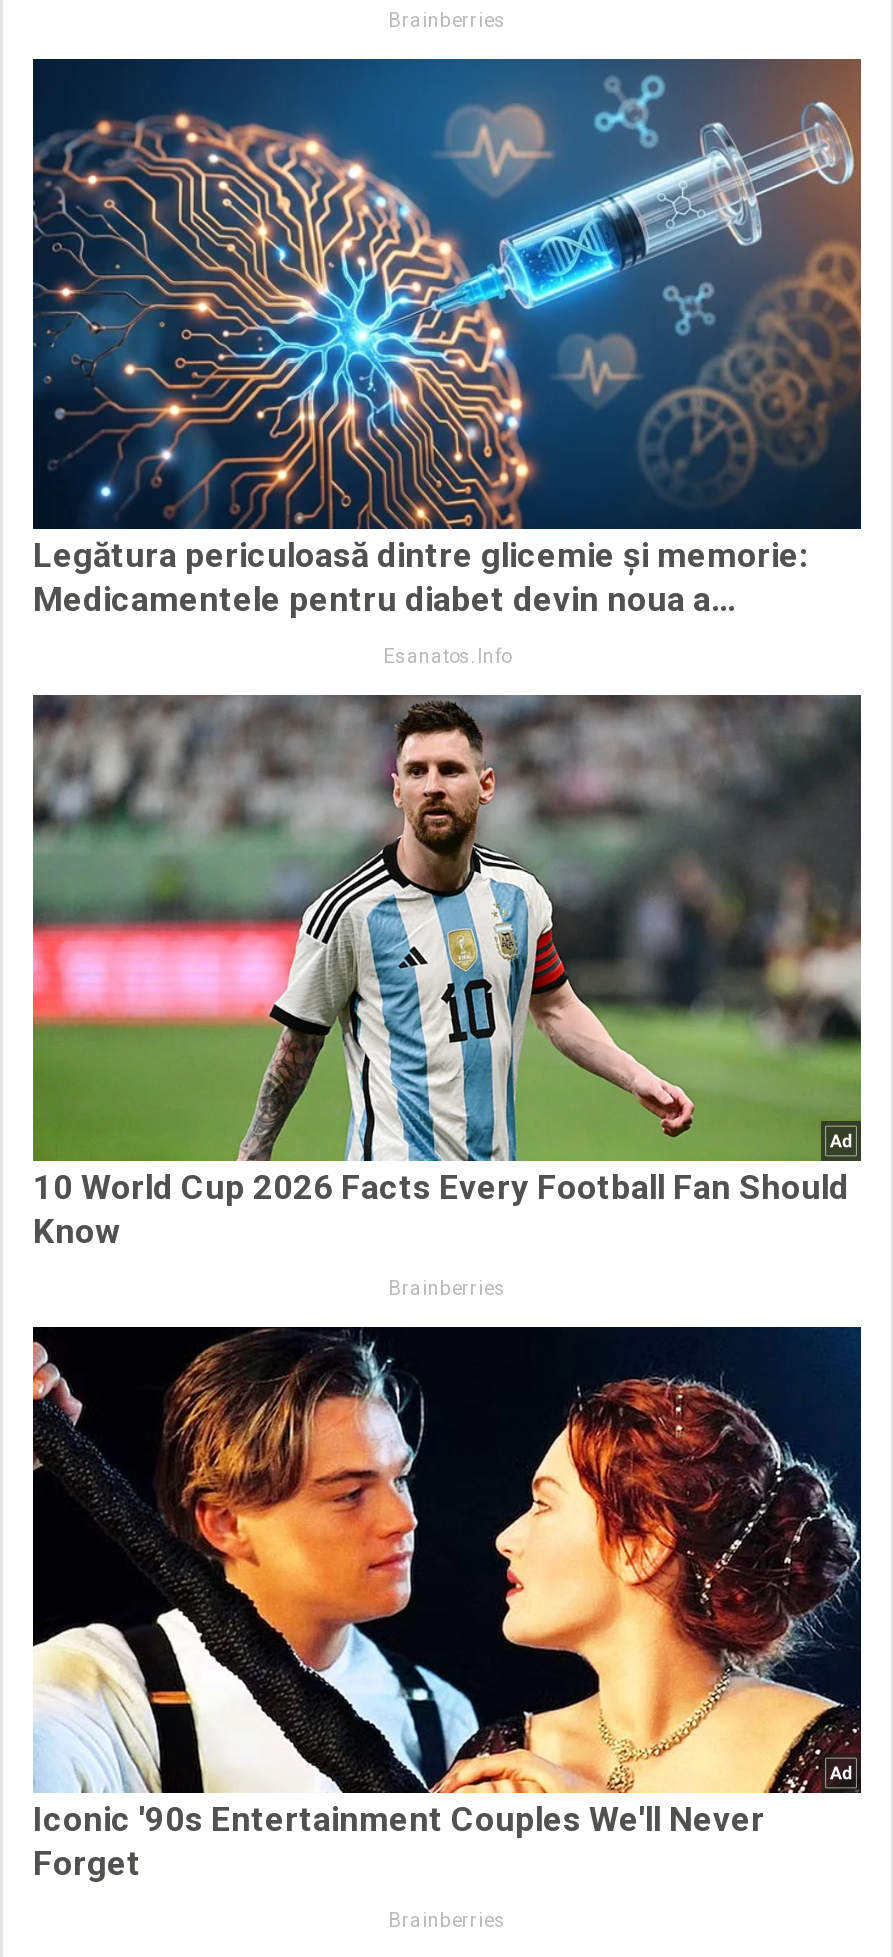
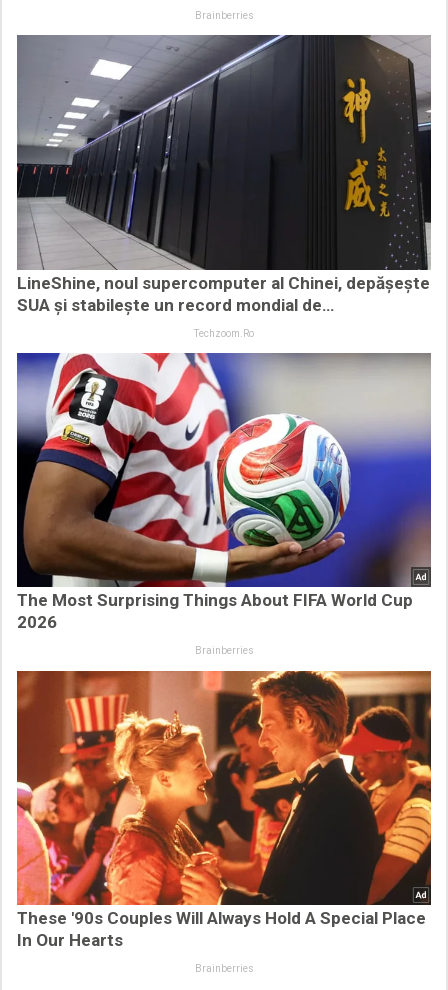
[31,57,863,618] [image] | Legătura periculoasă dintre glicemie și memorie: | Medicamentele pentru diabet devin noua a… -> [16,35,432,315] [image] | LineShine, noul supercomputer al Chinei, depășește | SUA și stabilește un record mondial de…
[383,644,511,666] Esanatos.info -> [194,328,254,339] Techzoom.ro
[31,693,863,1251] [image] | 10 World Cup 2026 Facts Every Football Fan Should | Know -> [16,352,432,632] [image] | The Most Surprising Things About FIFA World Cup | 2026
[31,1325,863,1883] [image] | Iconic '90s Entertainment Couples We'll Never | Forget -> [16,670,432,950] [image] | These '90s Couples Will Always Hold A Special Place | In Our Hearts

